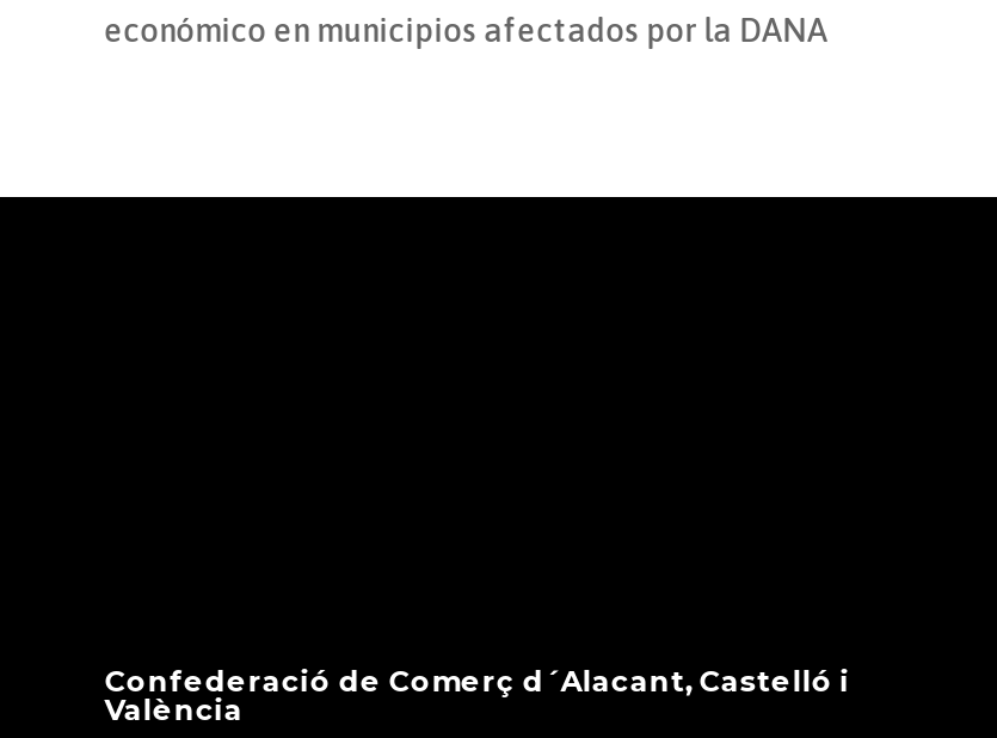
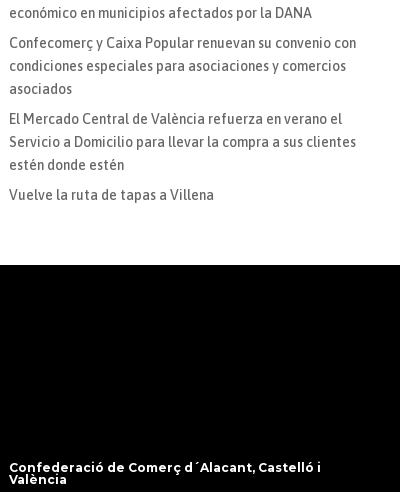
none -> [9,35,356,203] Confecomerç y Caixa Popular renuevan su convenio con | condiciones especiales para asociaciones y comercios | asociados | El Mercado Central de València refuerza en verano el | Servicio a Domicilio para llevar la compra a sus clientes | estén donde estén | Vuelve la ruta de tapas a Villena

